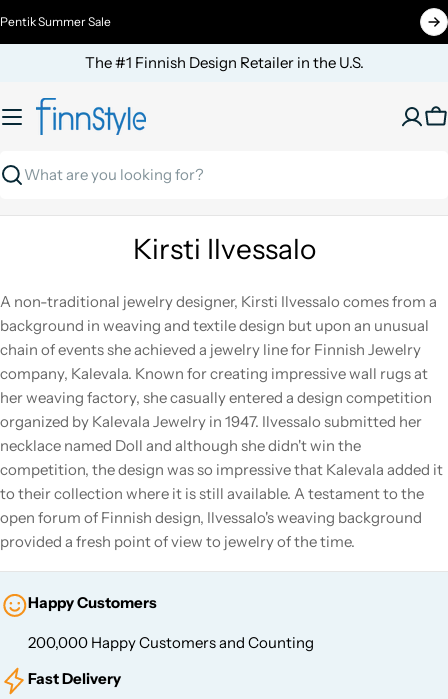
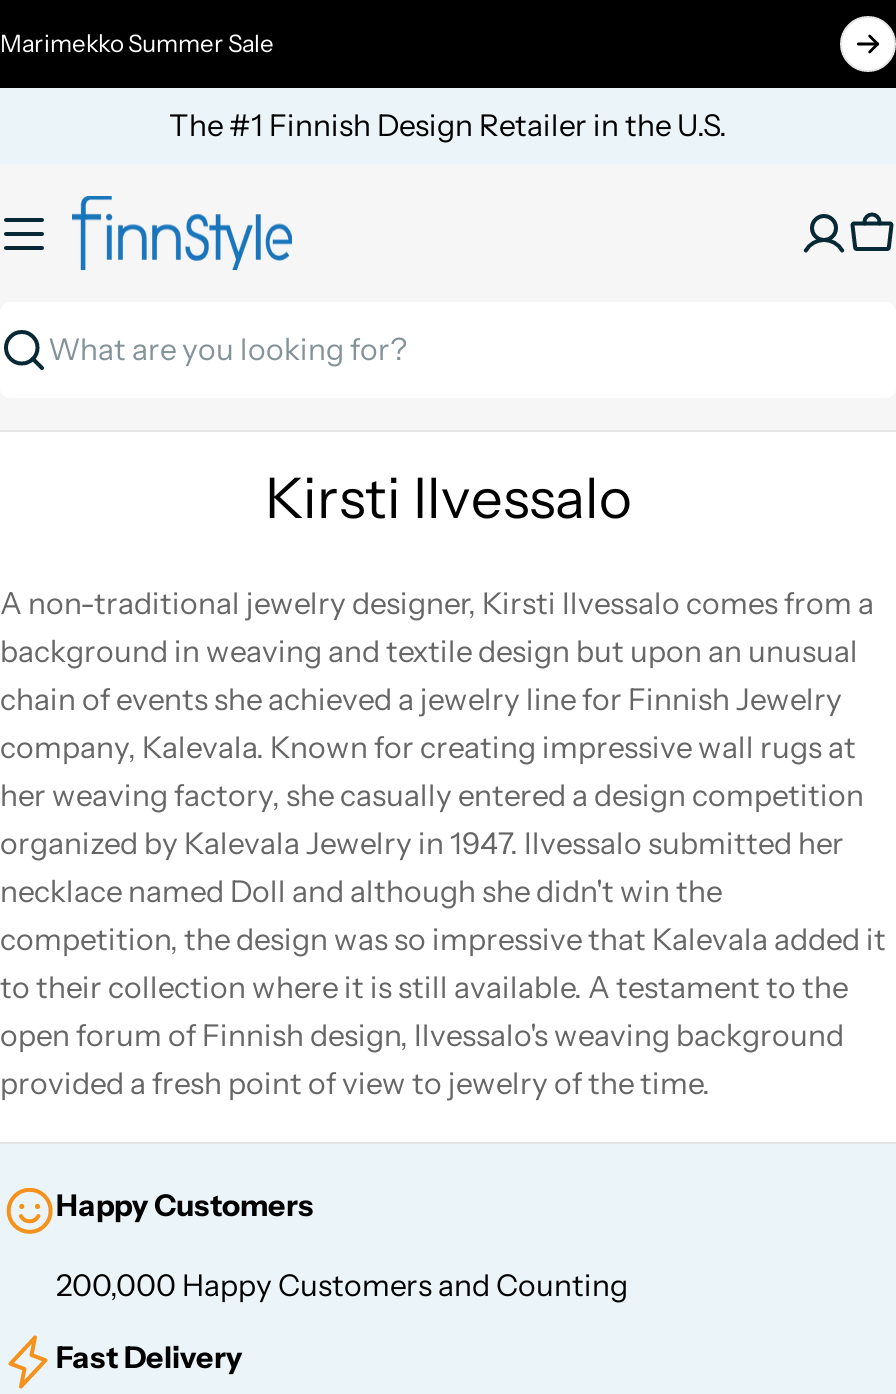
[0,14,111,29] Pentik Summer Sale -> [0,28,274,58] Marimekko Summer Sale

